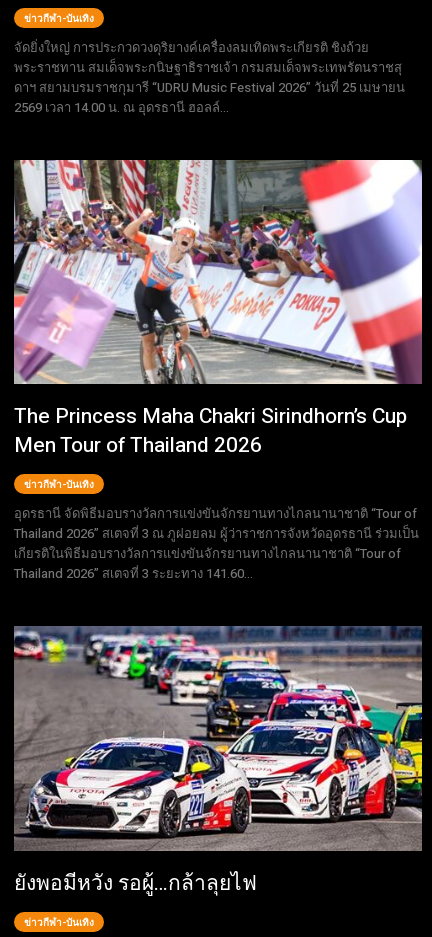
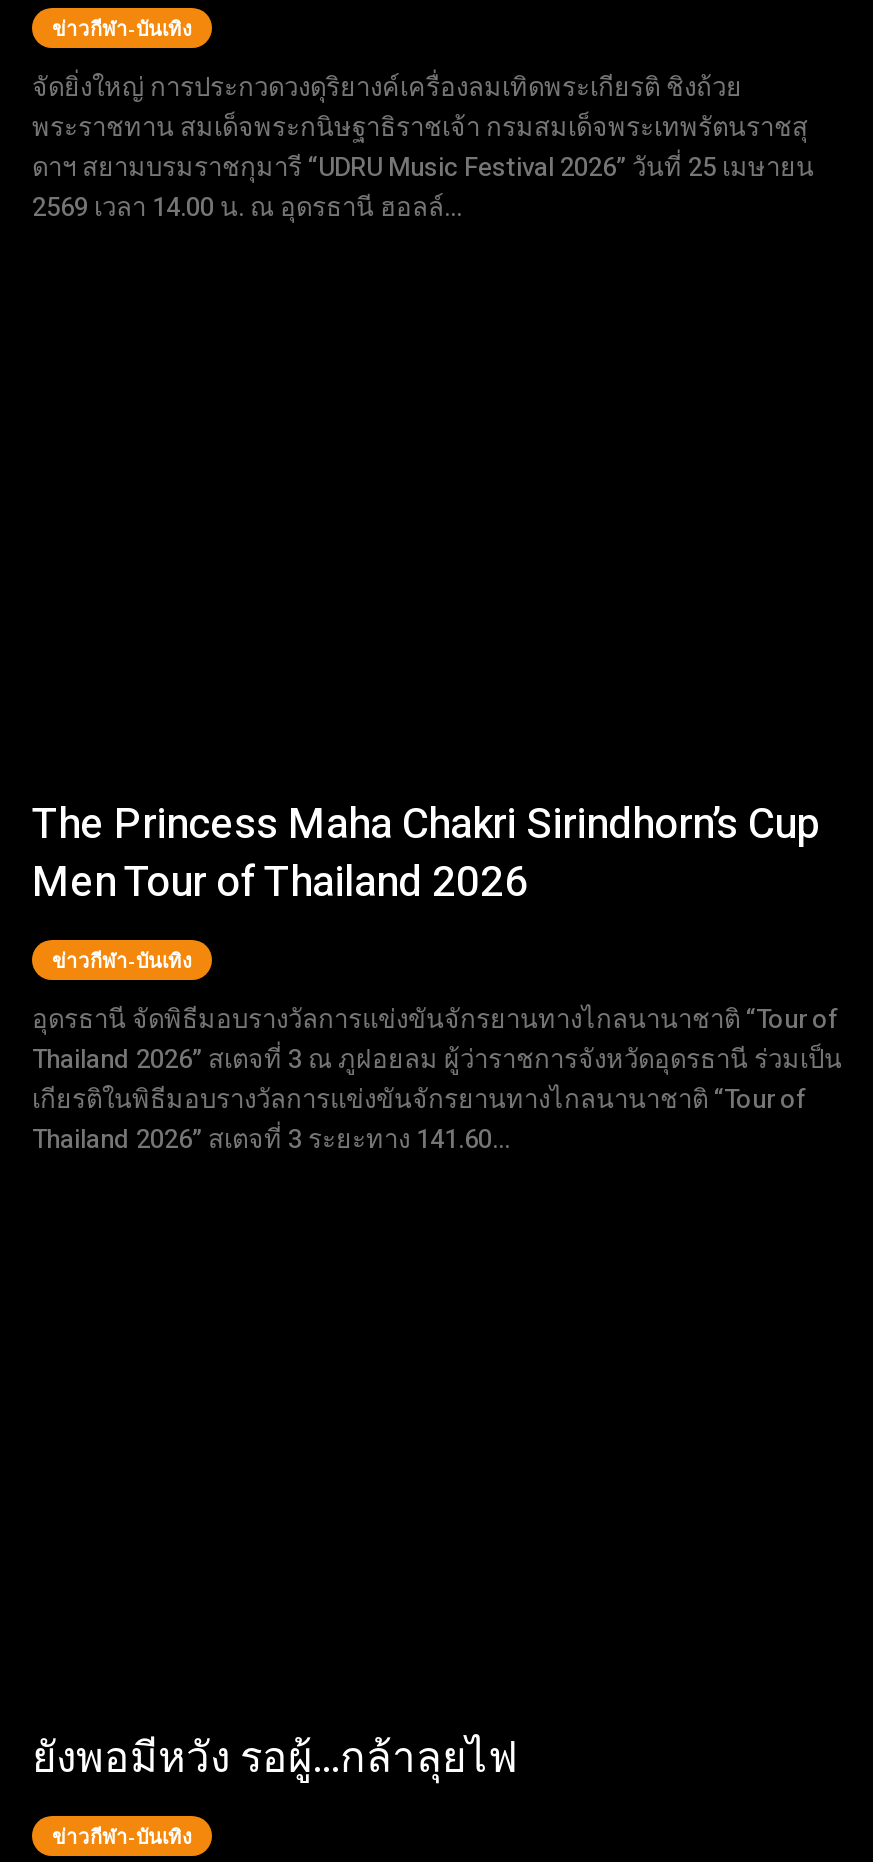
[13,159,423,385] [image] -> none
[13,625,423,852] [image] -> none

